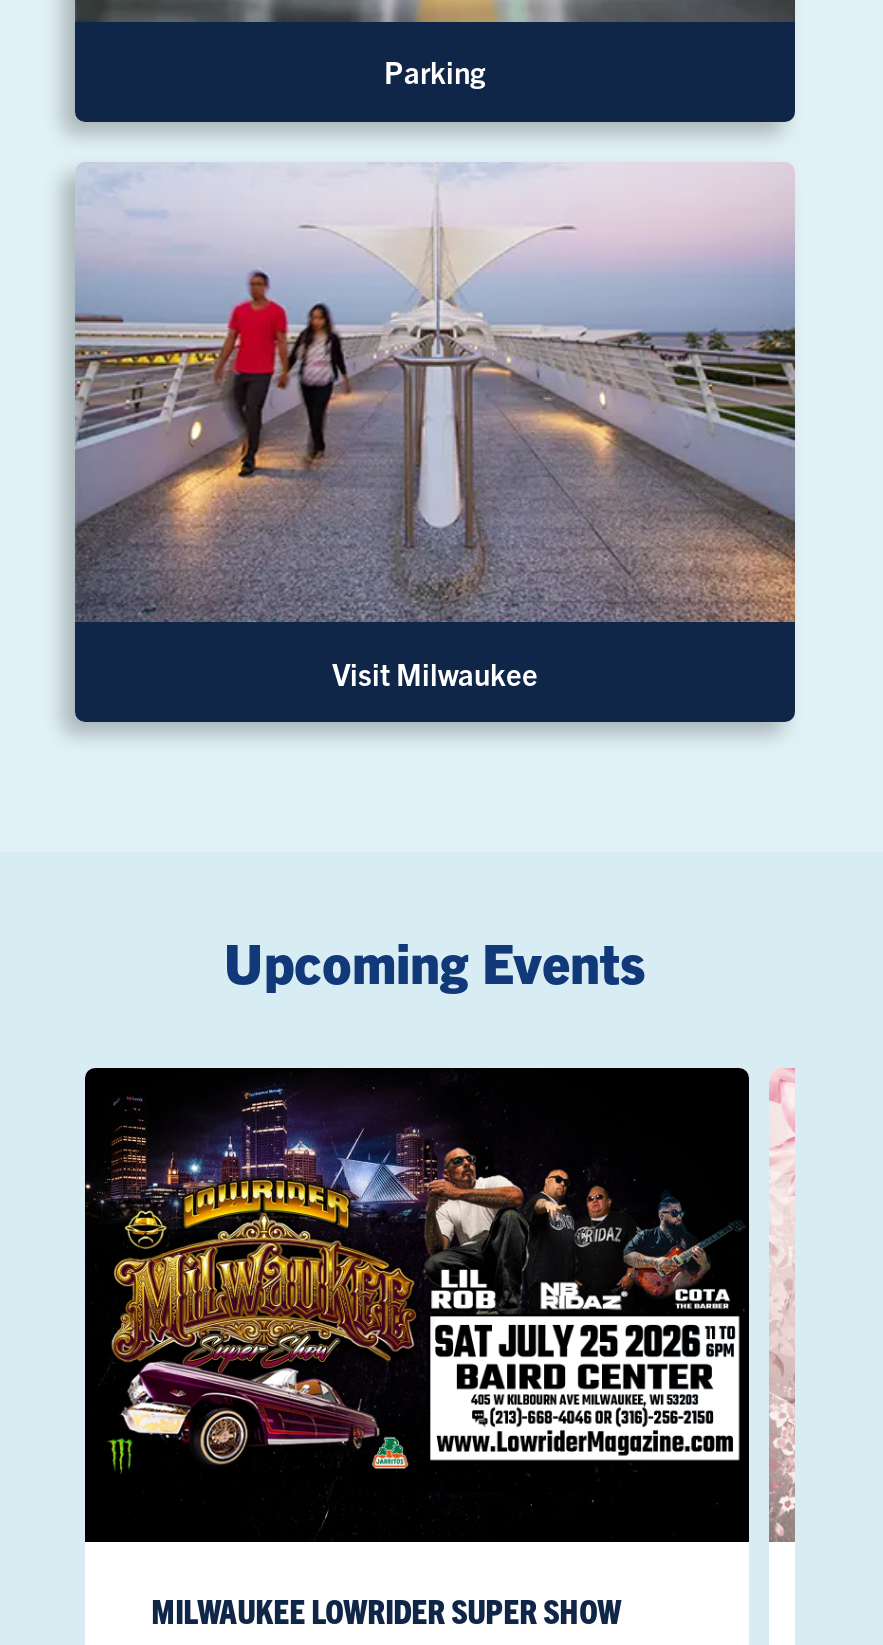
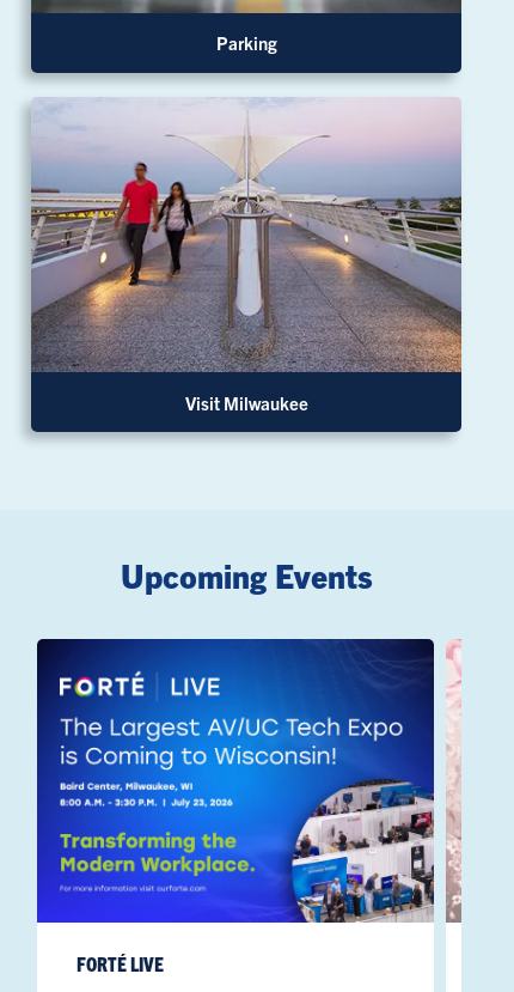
[83,1066,751,1630] [image] | MILWAUKEE LOWRIDER SUPER SHOW -> [36,638,435,975] [image] | FORTÉ LIVE

